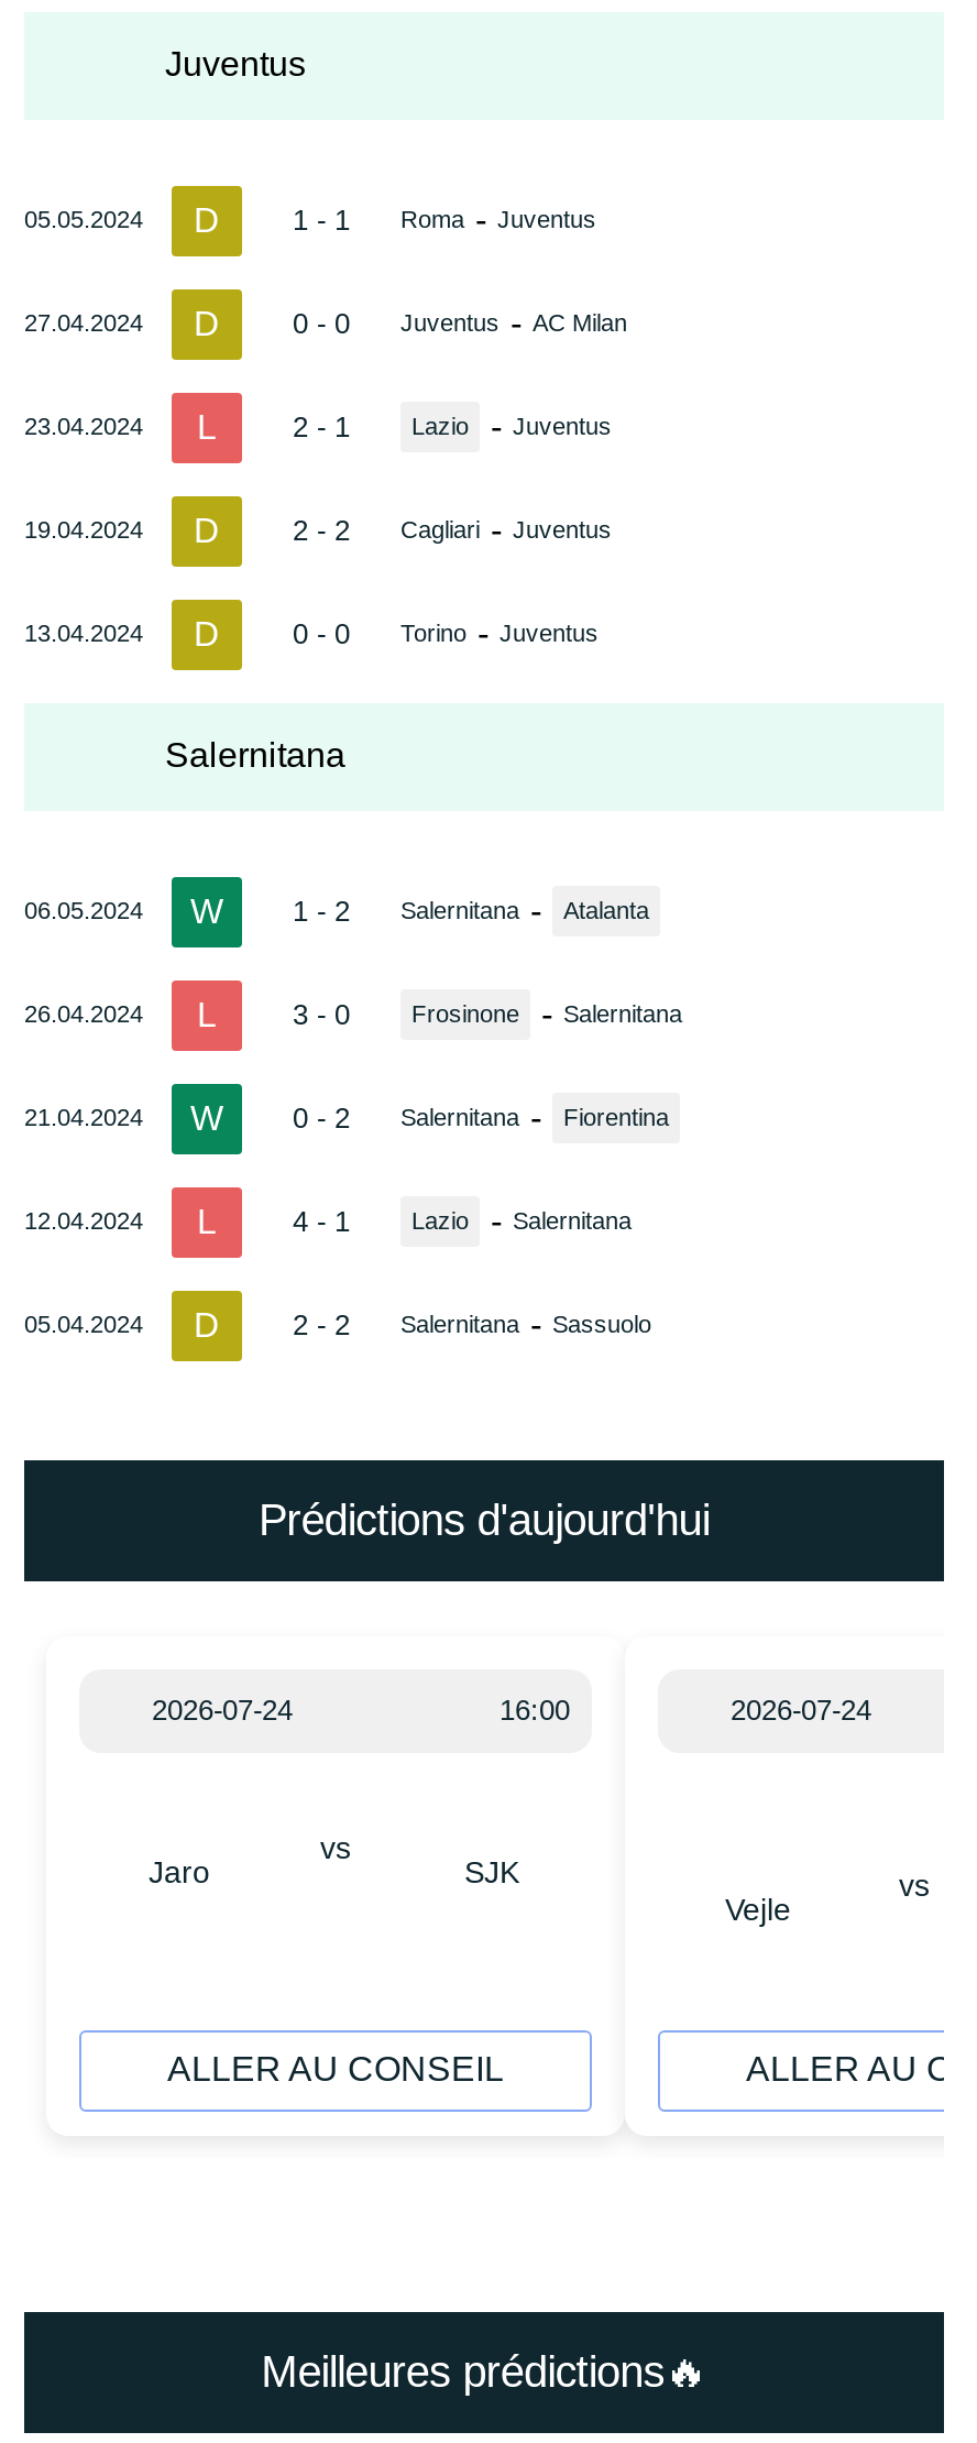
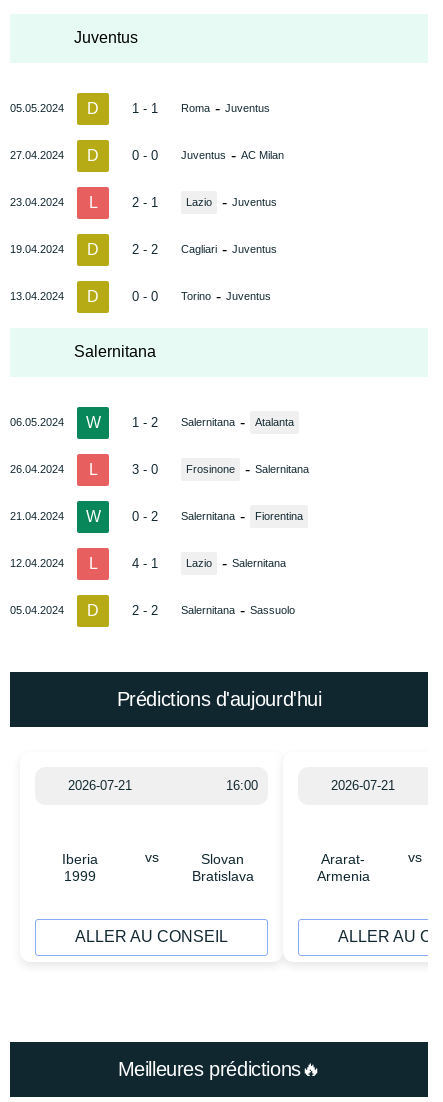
[152,1693,293,1726] 2026-07-24 -> [68,778,132,793] 2026-07-21
[731,1693,871,1726] 2026-07-24 -> [331,778,395,793] 2026-07-21
[149,1854,210,1889] Jaro -> [62,851,98,884] Iberia | 1999
[464,1854,519,1889] SJK -> [191,851,253,884] Slovan | Bratislava
[725,1891,791,1926] Vejle -> [317,851,370,884] Ararat- | Armenia

